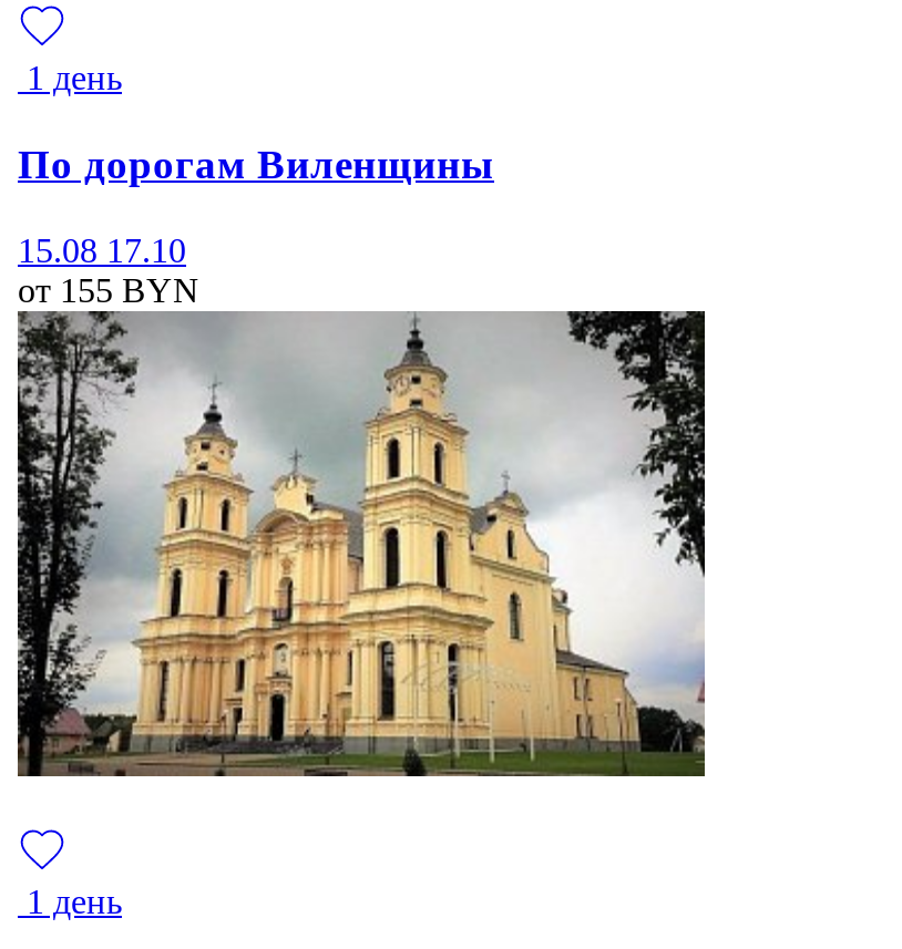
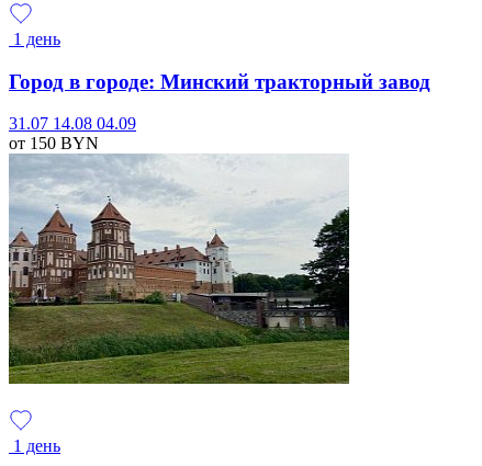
[18,141,494,188] По дорогам Виленщины -> [9,70,430,93] Город в городе: Минский тракторный завод
[18,231,199,309] 15.08 17.10 | от 155 BYN -> [9,114,136,153] 31.07 14.08 04.09 | от 150 BYN
[16,310,707,780] [image] -> [8,155,350,385] [image]

